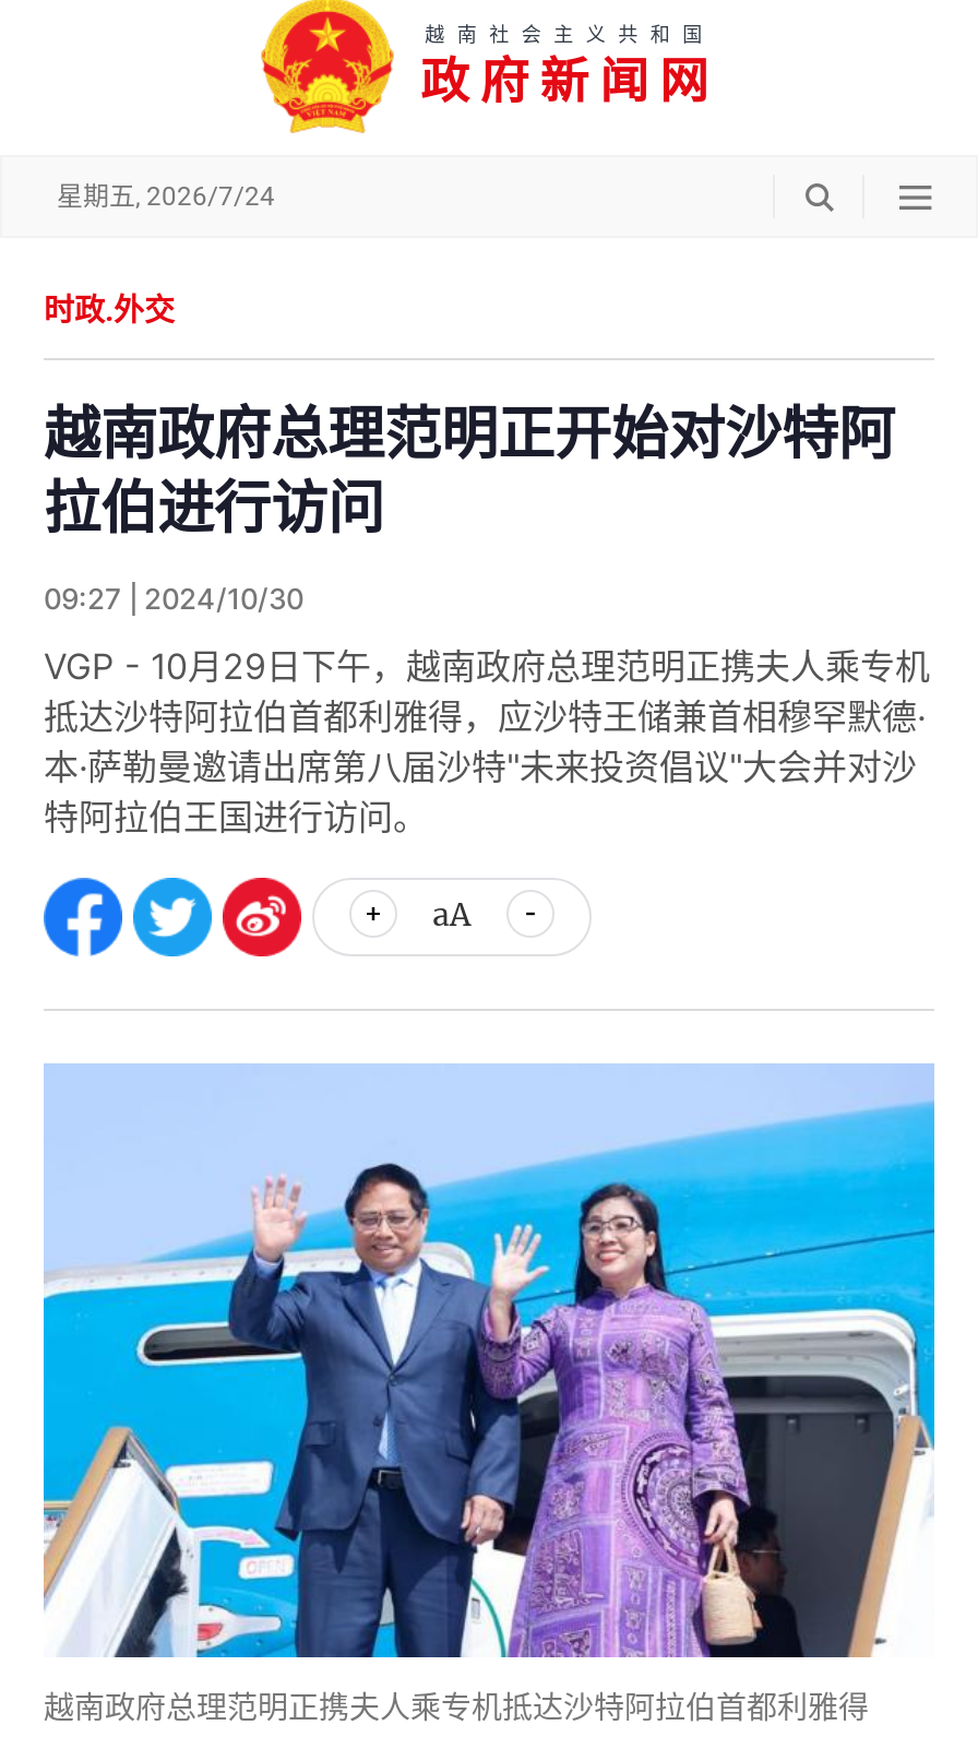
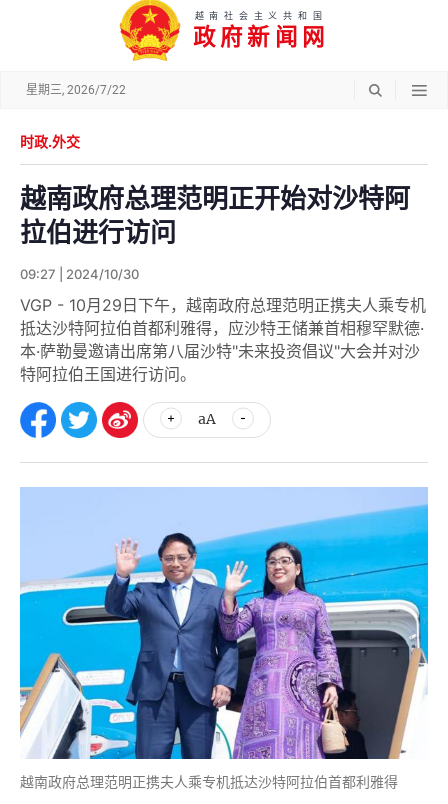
[57,181,275,212] 星期五, 2026/7/24 -> [26,83,126,97] 星期三, 2026/7/22

